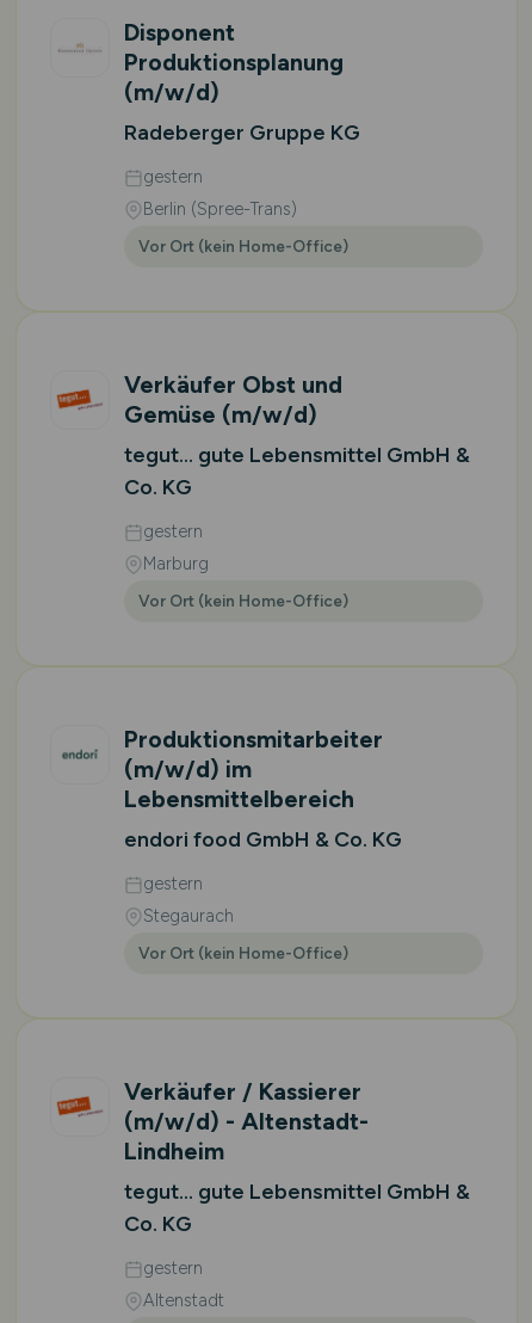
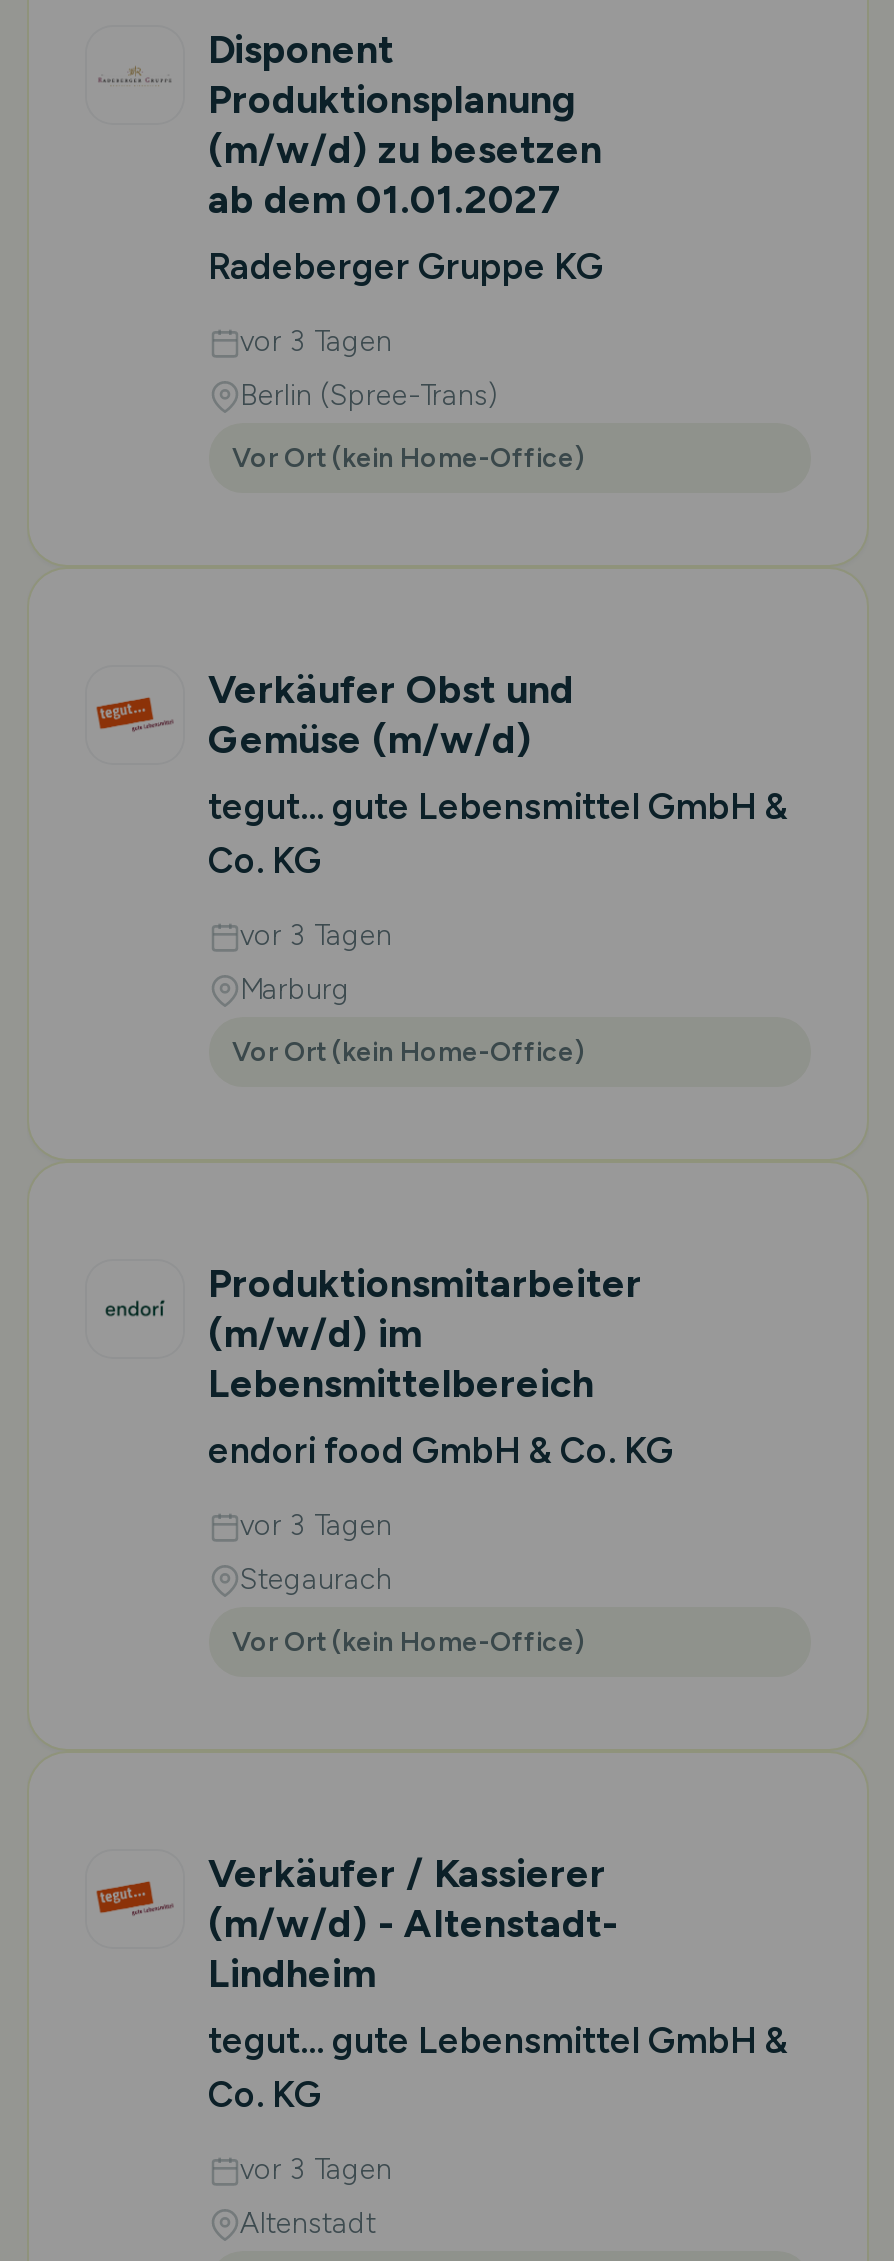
[123,78,219,106] (m/w/d) -> [208,125,602,223] (m/w/d) zu besetzen | ab dem 01.01.2027
[143,166,202,187] gestern -> [240,323,392,359] vor 3 Tagen
[143,521,202,542] gestern -> [240,917,392,953] vor 3 Tagen
[143,873,202,894] gestern -> [240,1507,392,1543] vor 3 Tagen
[143,1257,202,1279] gestern -> [240,2151,392,2187] vor 3 Tagen

